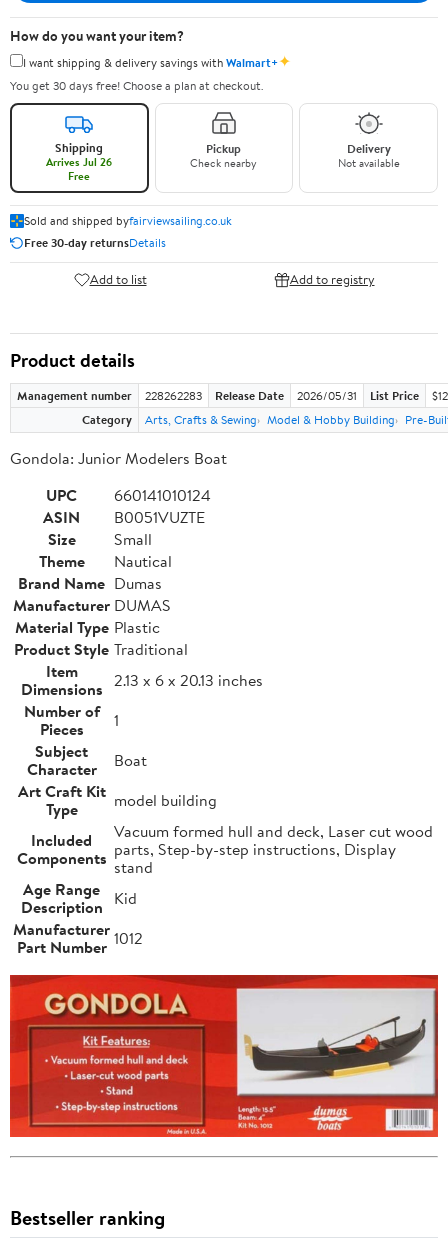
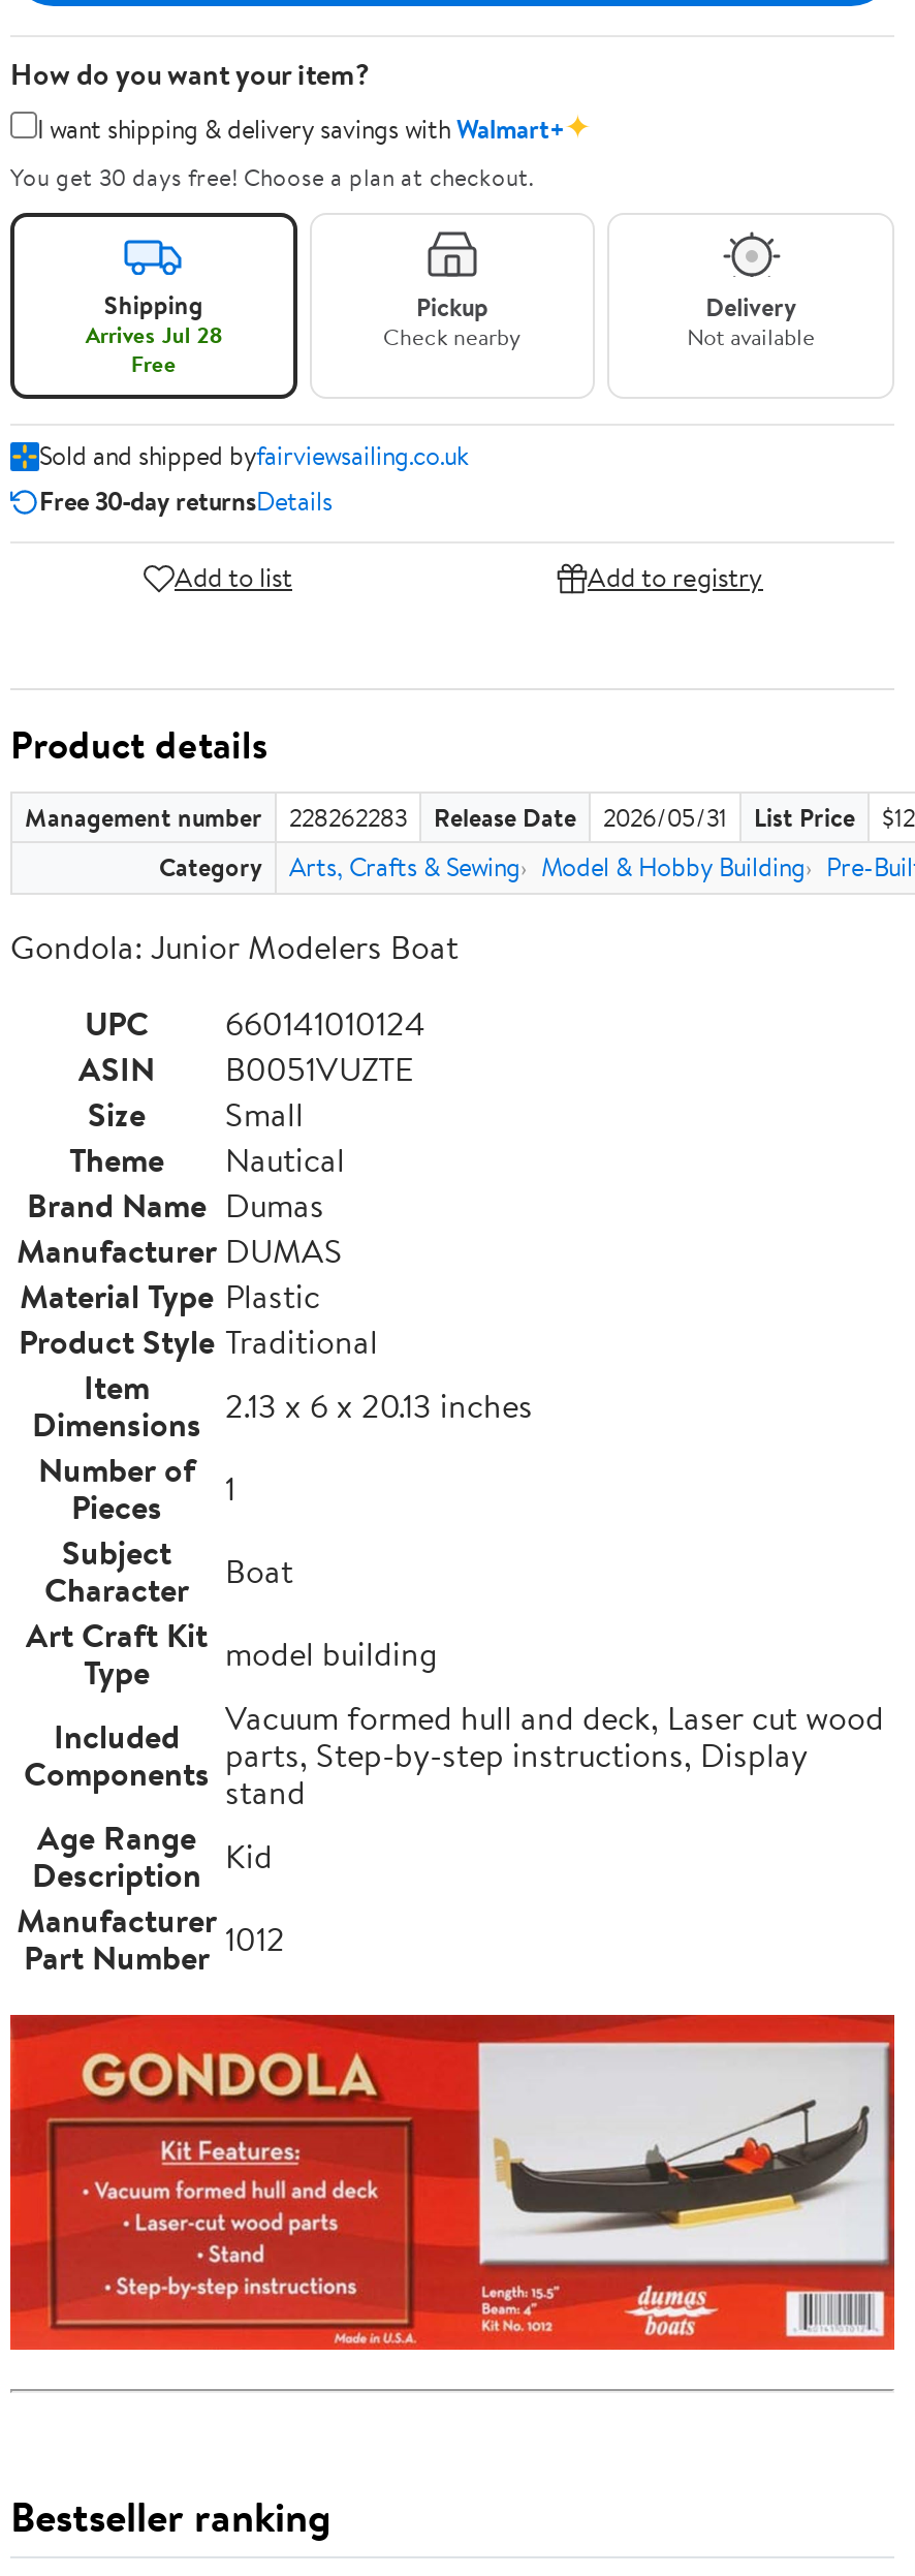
[46,154,112,170] Arrives Jul 26 -> [85,318,222,351] Arrives Jul 28

